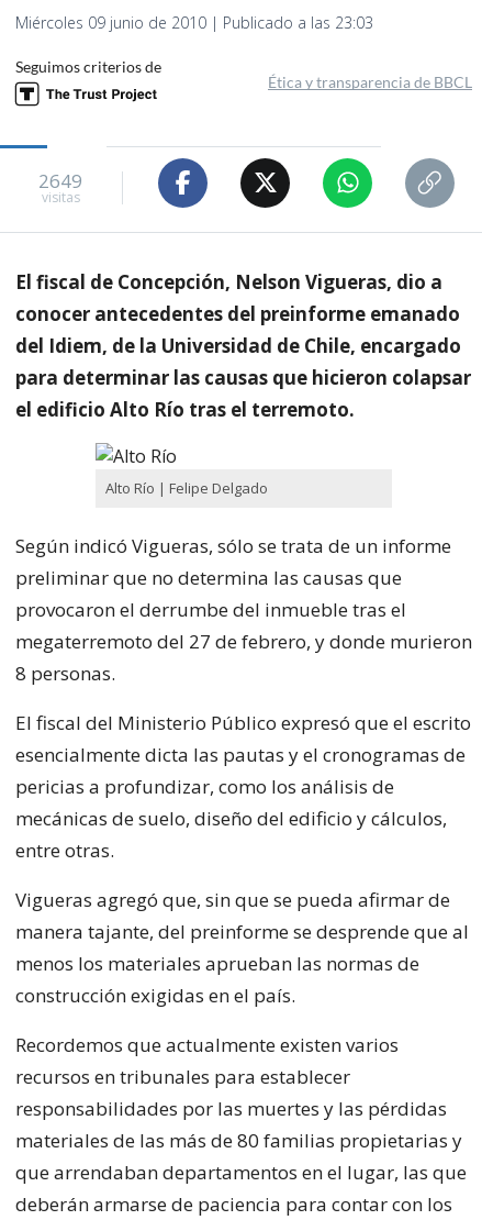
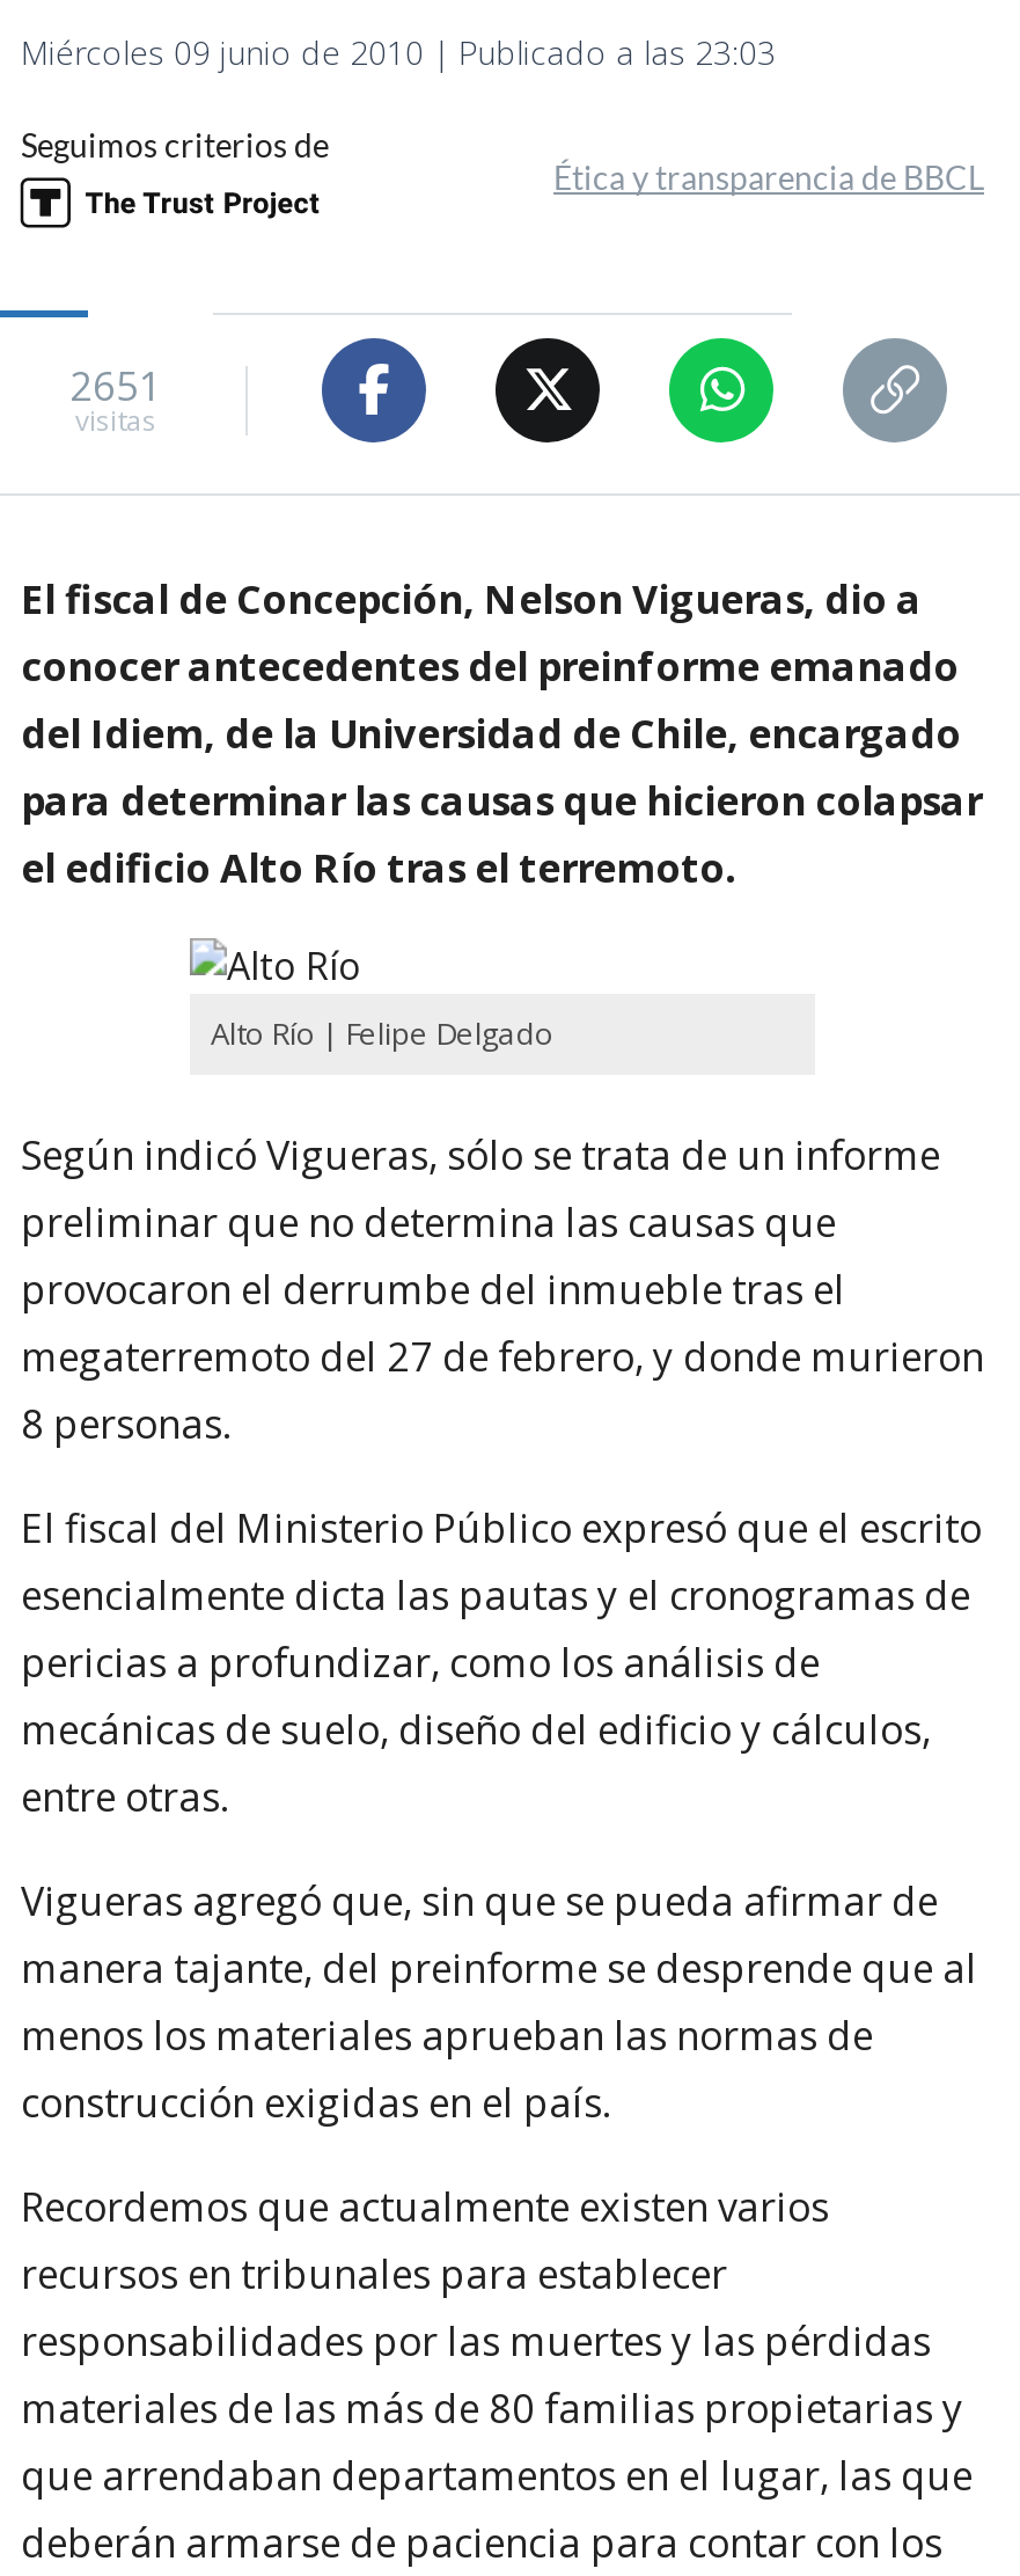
[38,168,82,194] 2649 -> [69,360,162,413] 2651

